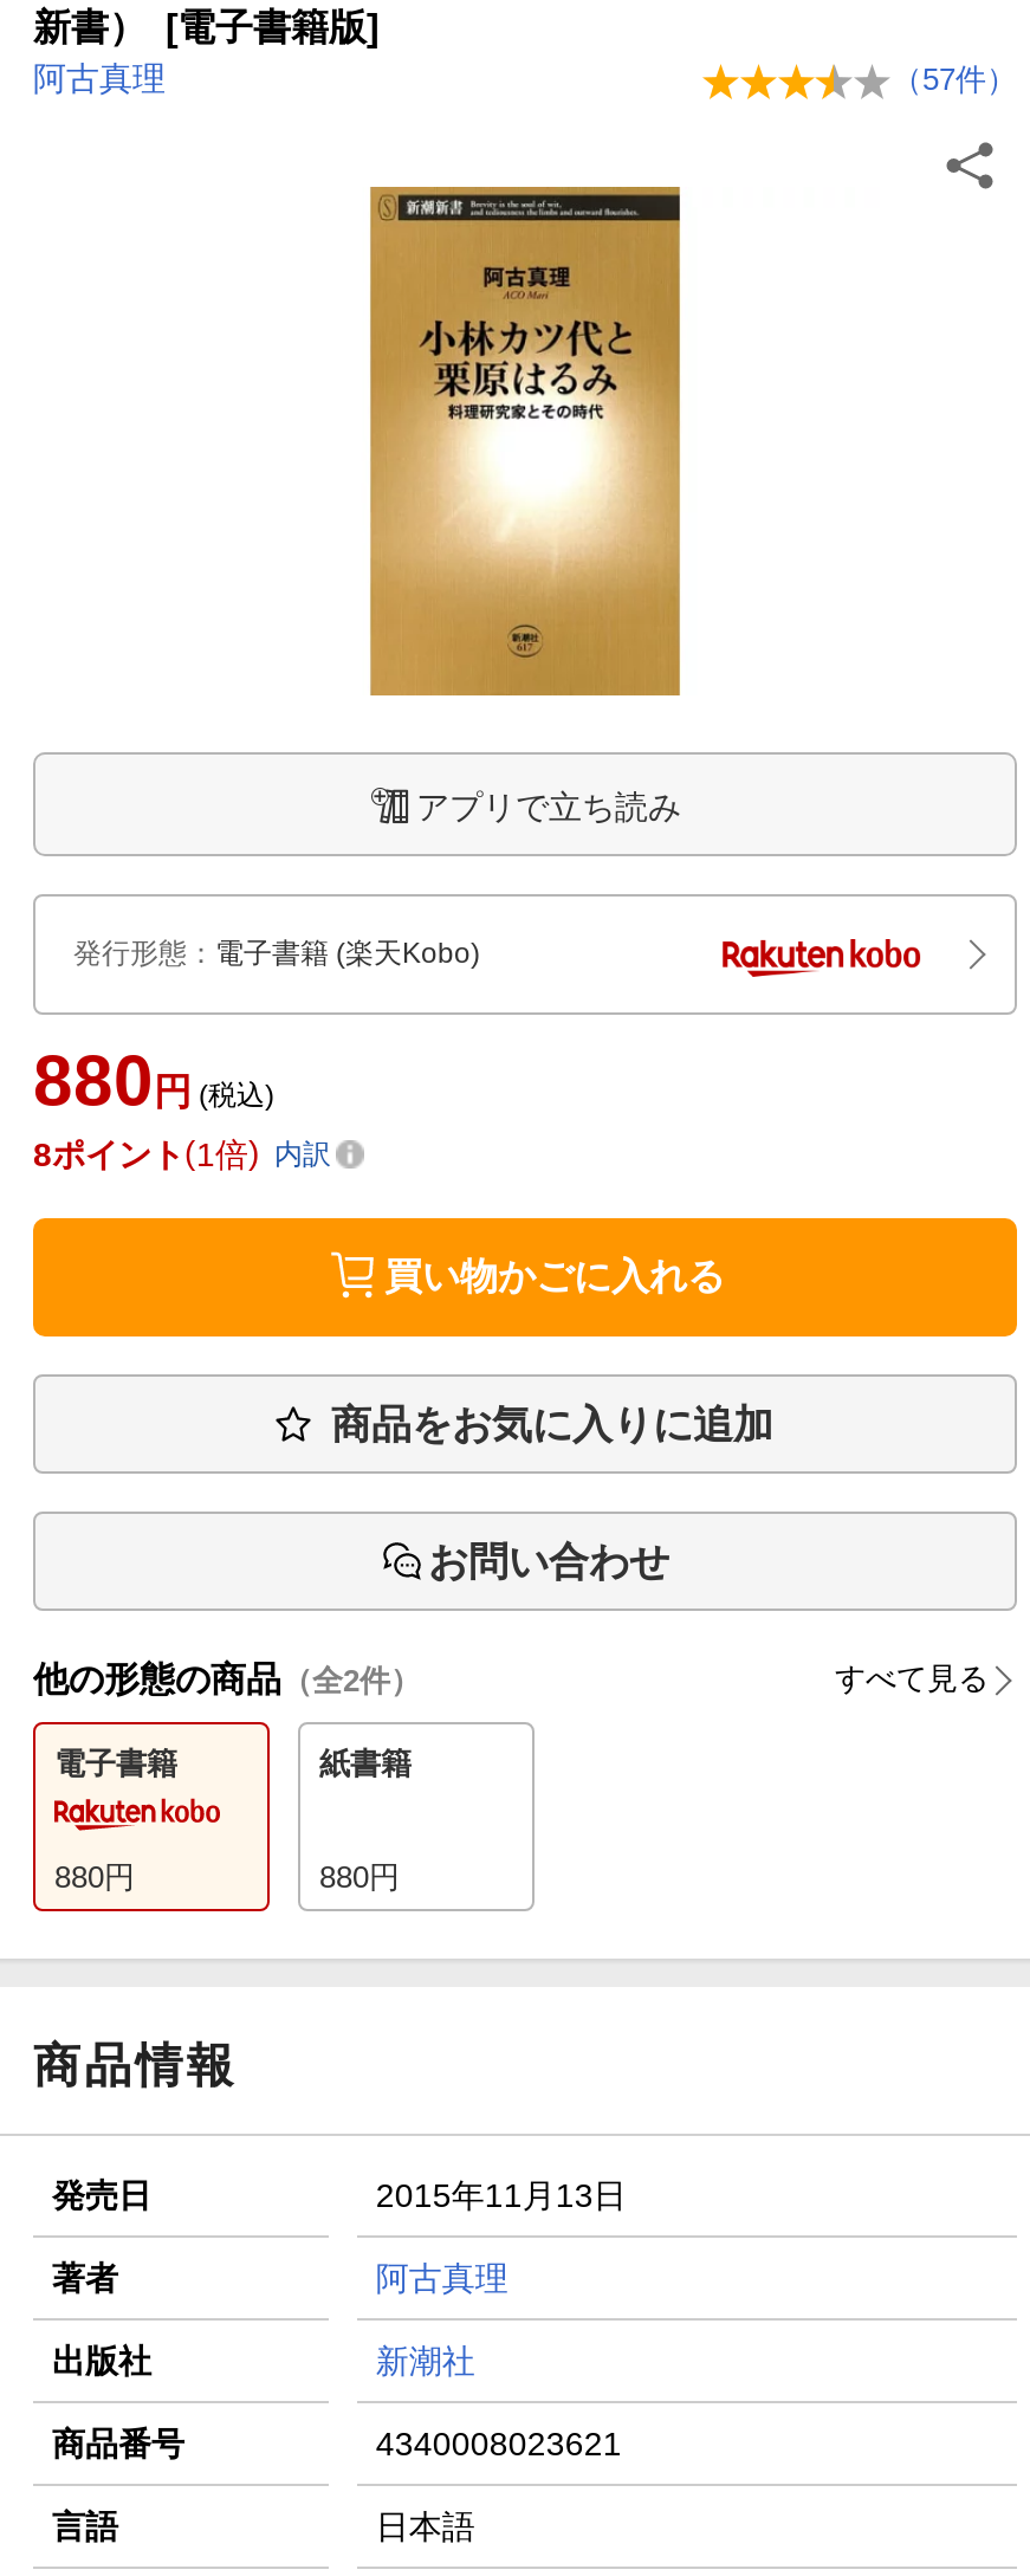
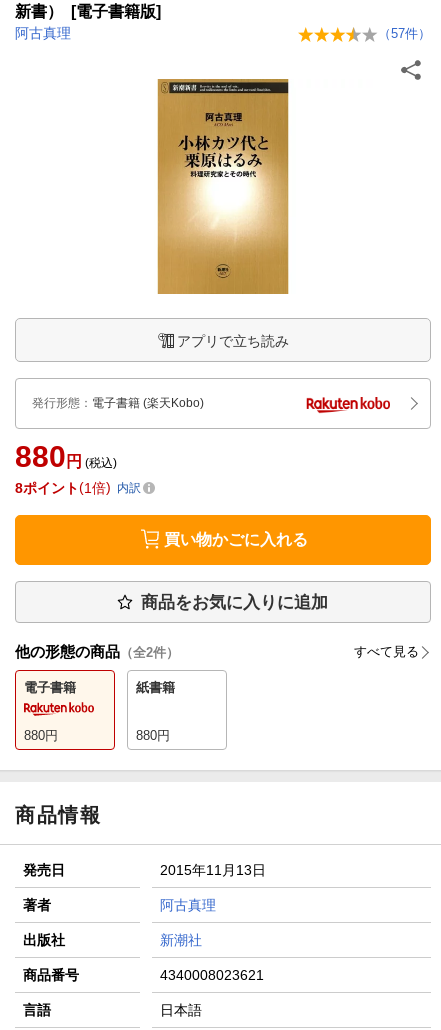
[428,1539,669,1584] お問い合わせ -> none

